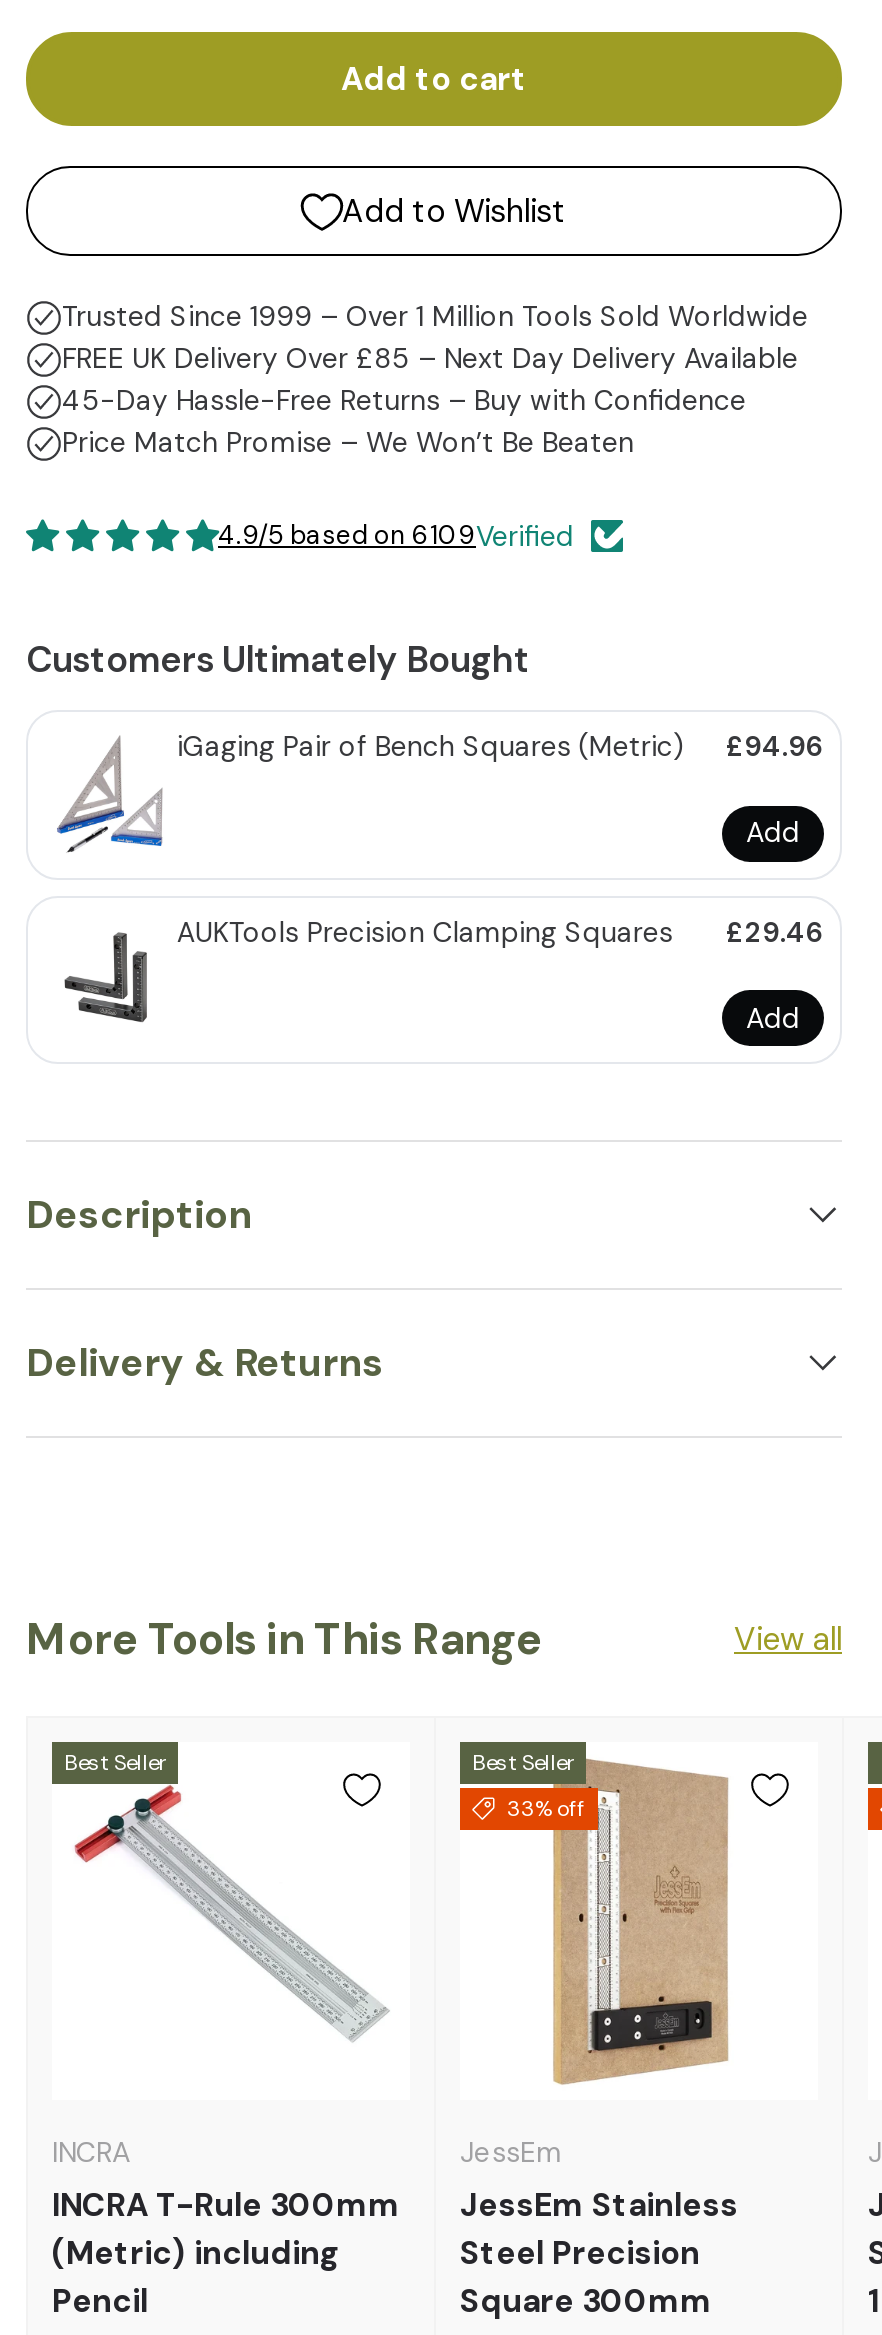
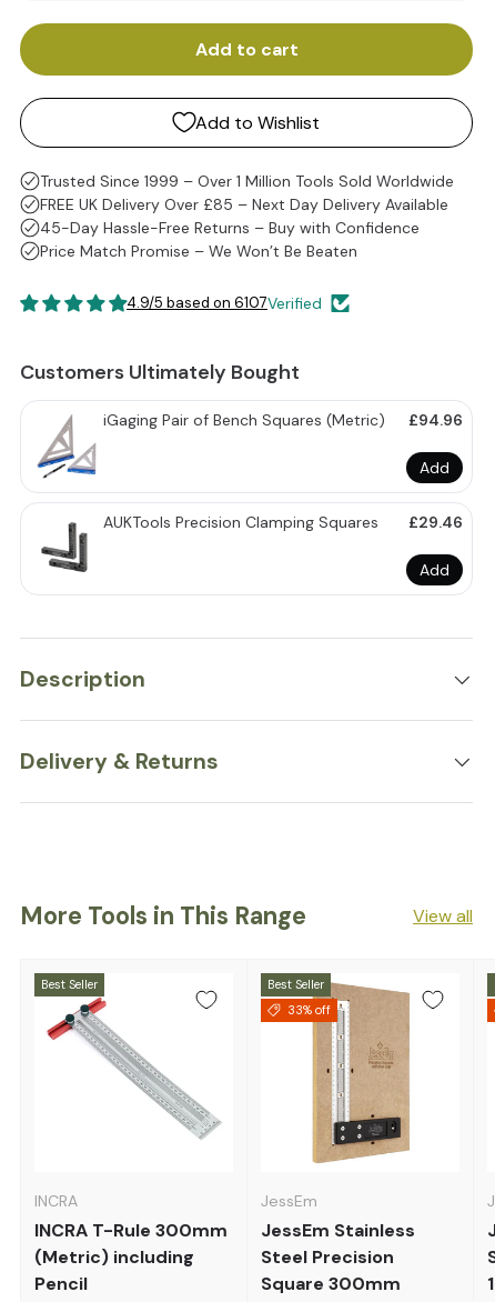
[218,519,574,555] 4.9/5 based on 6109Verified -> [127,293,322,313] 4.9/5 based on 6107Verified

